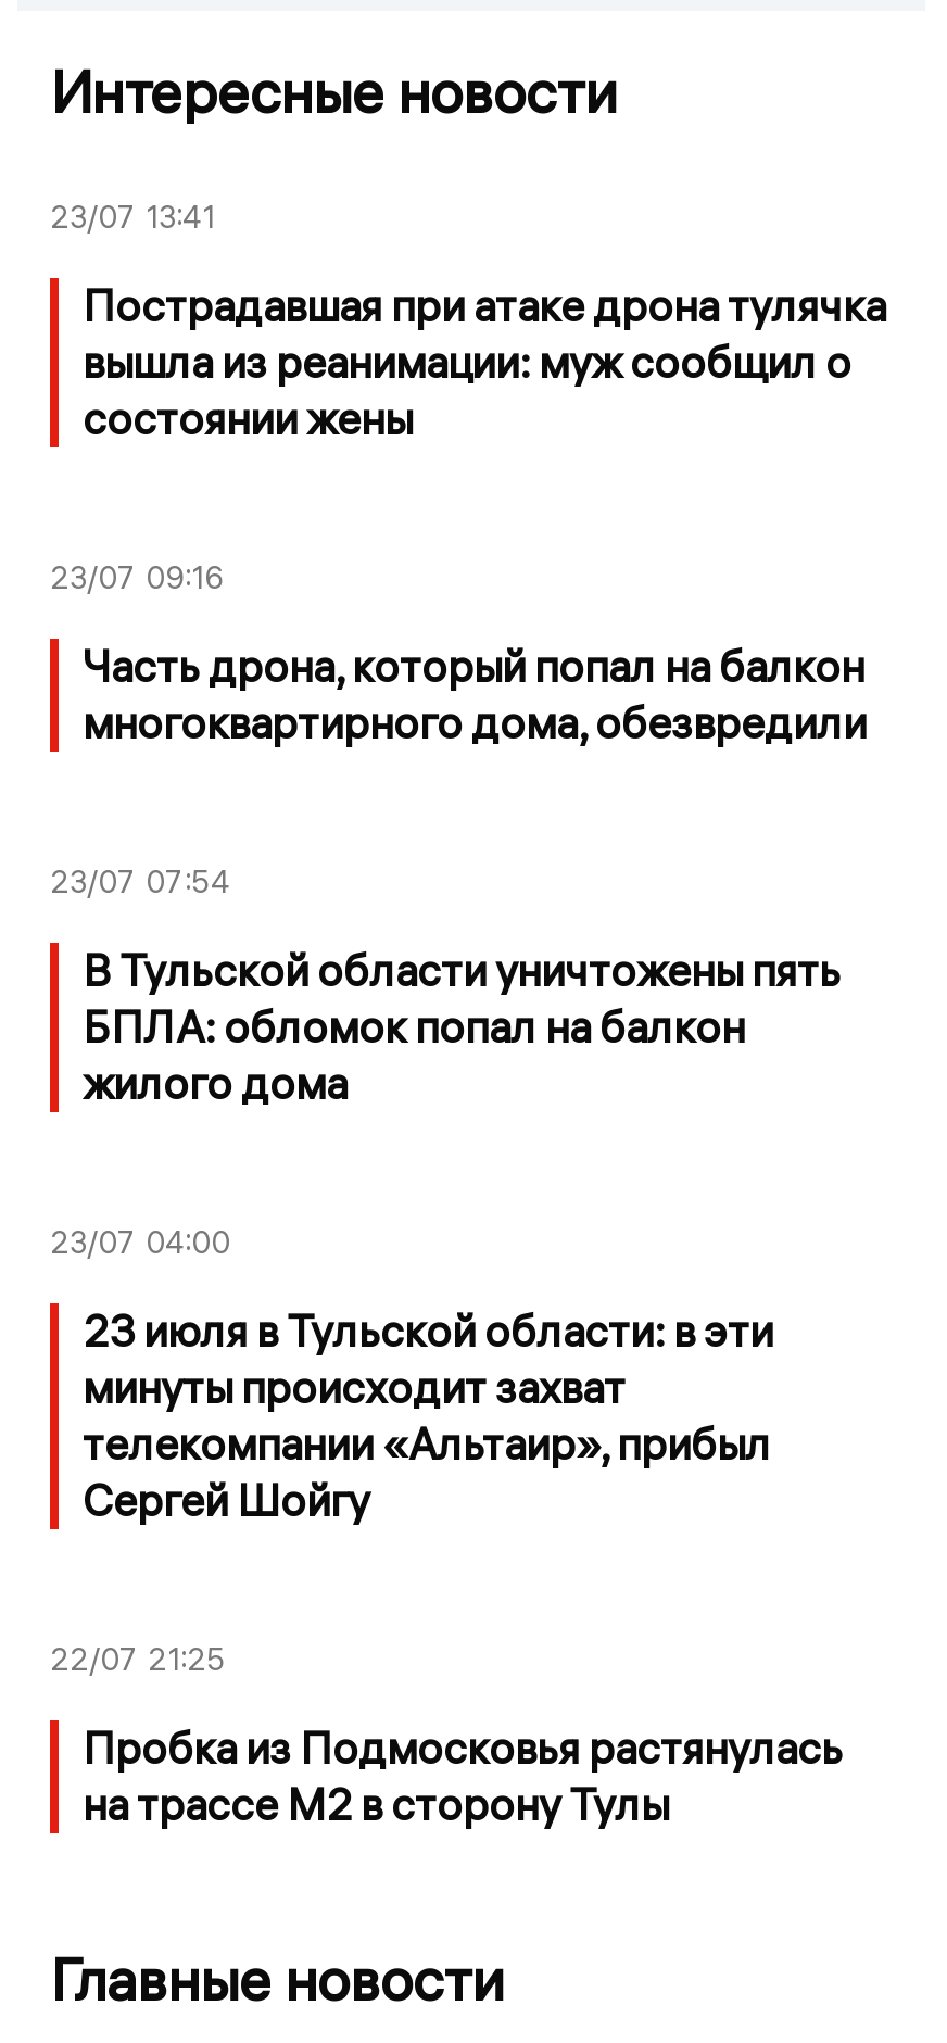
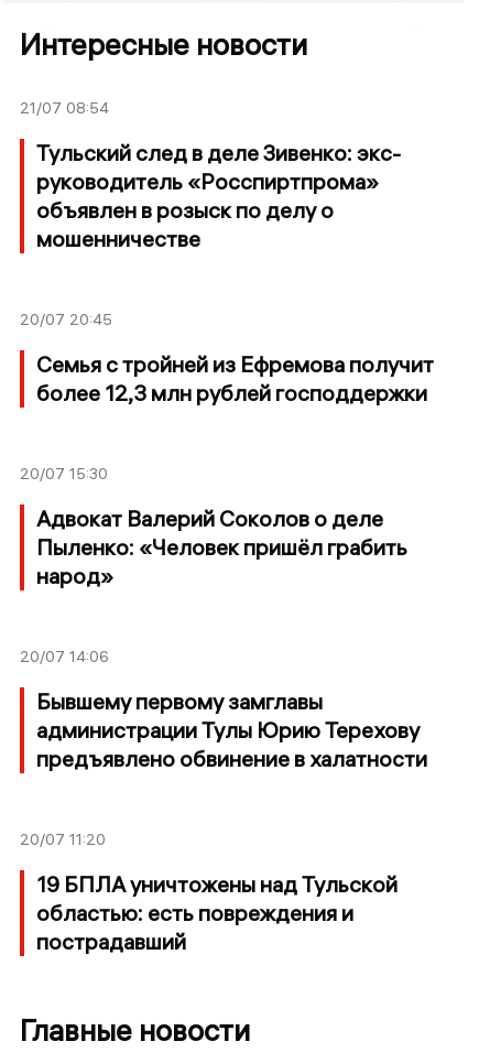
[50,197,215,236] 23/07 13:41 -> [20,98,109,118] 21/07 08:54
[83,277,886,445] Пострадавшая при атаке дрона тулячка | вышла из реанимации: муж сообщил о | состоянии жены -> [36,138,401,252] Тульский след в деле Зивенко: экс- | руководитель «Росспиртпрома» | объявлен в розыск по делу о | мошенничестве
[50,558,224,597] 23/07 09:16 -> [20,309,112,329] 20/07 20:45
[83,638,867,749] Часть дрона, который попал на балкон | многоквартирного дома, обезвредили -> [36,350,434,406] Семья с тройней из Ефремова получит | более 12,3 млн рублей господдержки
[50,862,230,901] 23/07 07:54 -> [20,463,108,483] 20/07 15:30
[83,942,841,1109] В Тульской области уничтожены пять | БПЛА: обломок попал на балкон | жилого дома -> [36,504,407,589] Адвокат Валерий Соколов о деле | Пыленко: «Человек пришёл грабить | народ»
[50,1222,230,1261] 23/07 04:00 -> [20,646,109,666] 20/07 14:06
[83,1303,773,1526] 23 июля в Тульской области: в эти | минуты происходит захват | телекомпании «Альтаир», прибыл | Сергей Шойгу -> [36,687,427,772] Бывшему первому замглавы | администрации Тулы Юрию Терехову | предъявлено обвинение в халатности
[50,1639,226,1678] 22/07 21:25 -> [20,829,106,849] 20/07 11:20
[83,1720,843,1831] Пробка из Подмосковья растянулась | на трассе М2 в сторону Тулы -> [36,870,398,955] 19 БПЛА уничтожены над Тульской | областью: есть повреждения и | пострадавший

